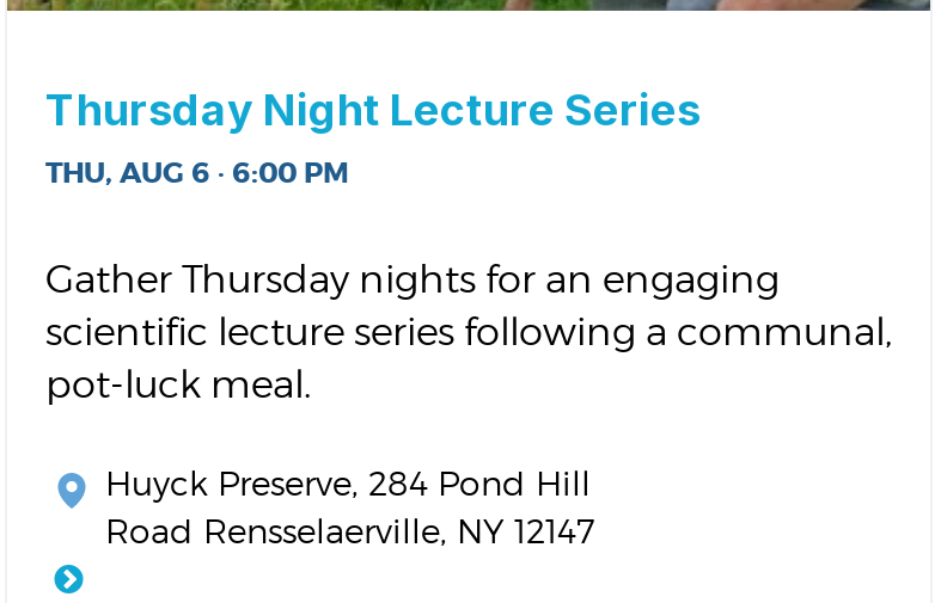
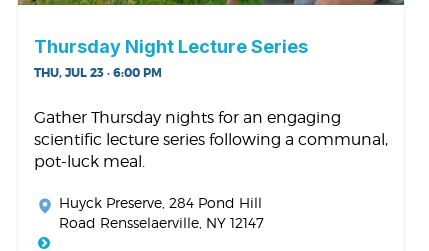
[45,154,349,192] THU, AUG 6 · 6:00 PM -> [34,65,162,81] THU, JUL 23 · 6:00 PM

